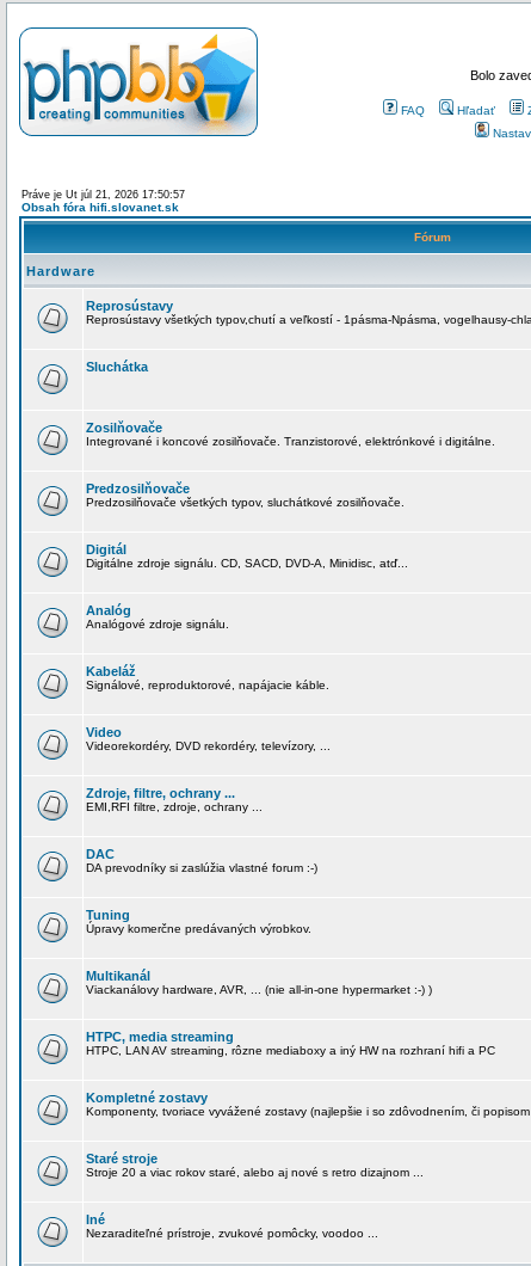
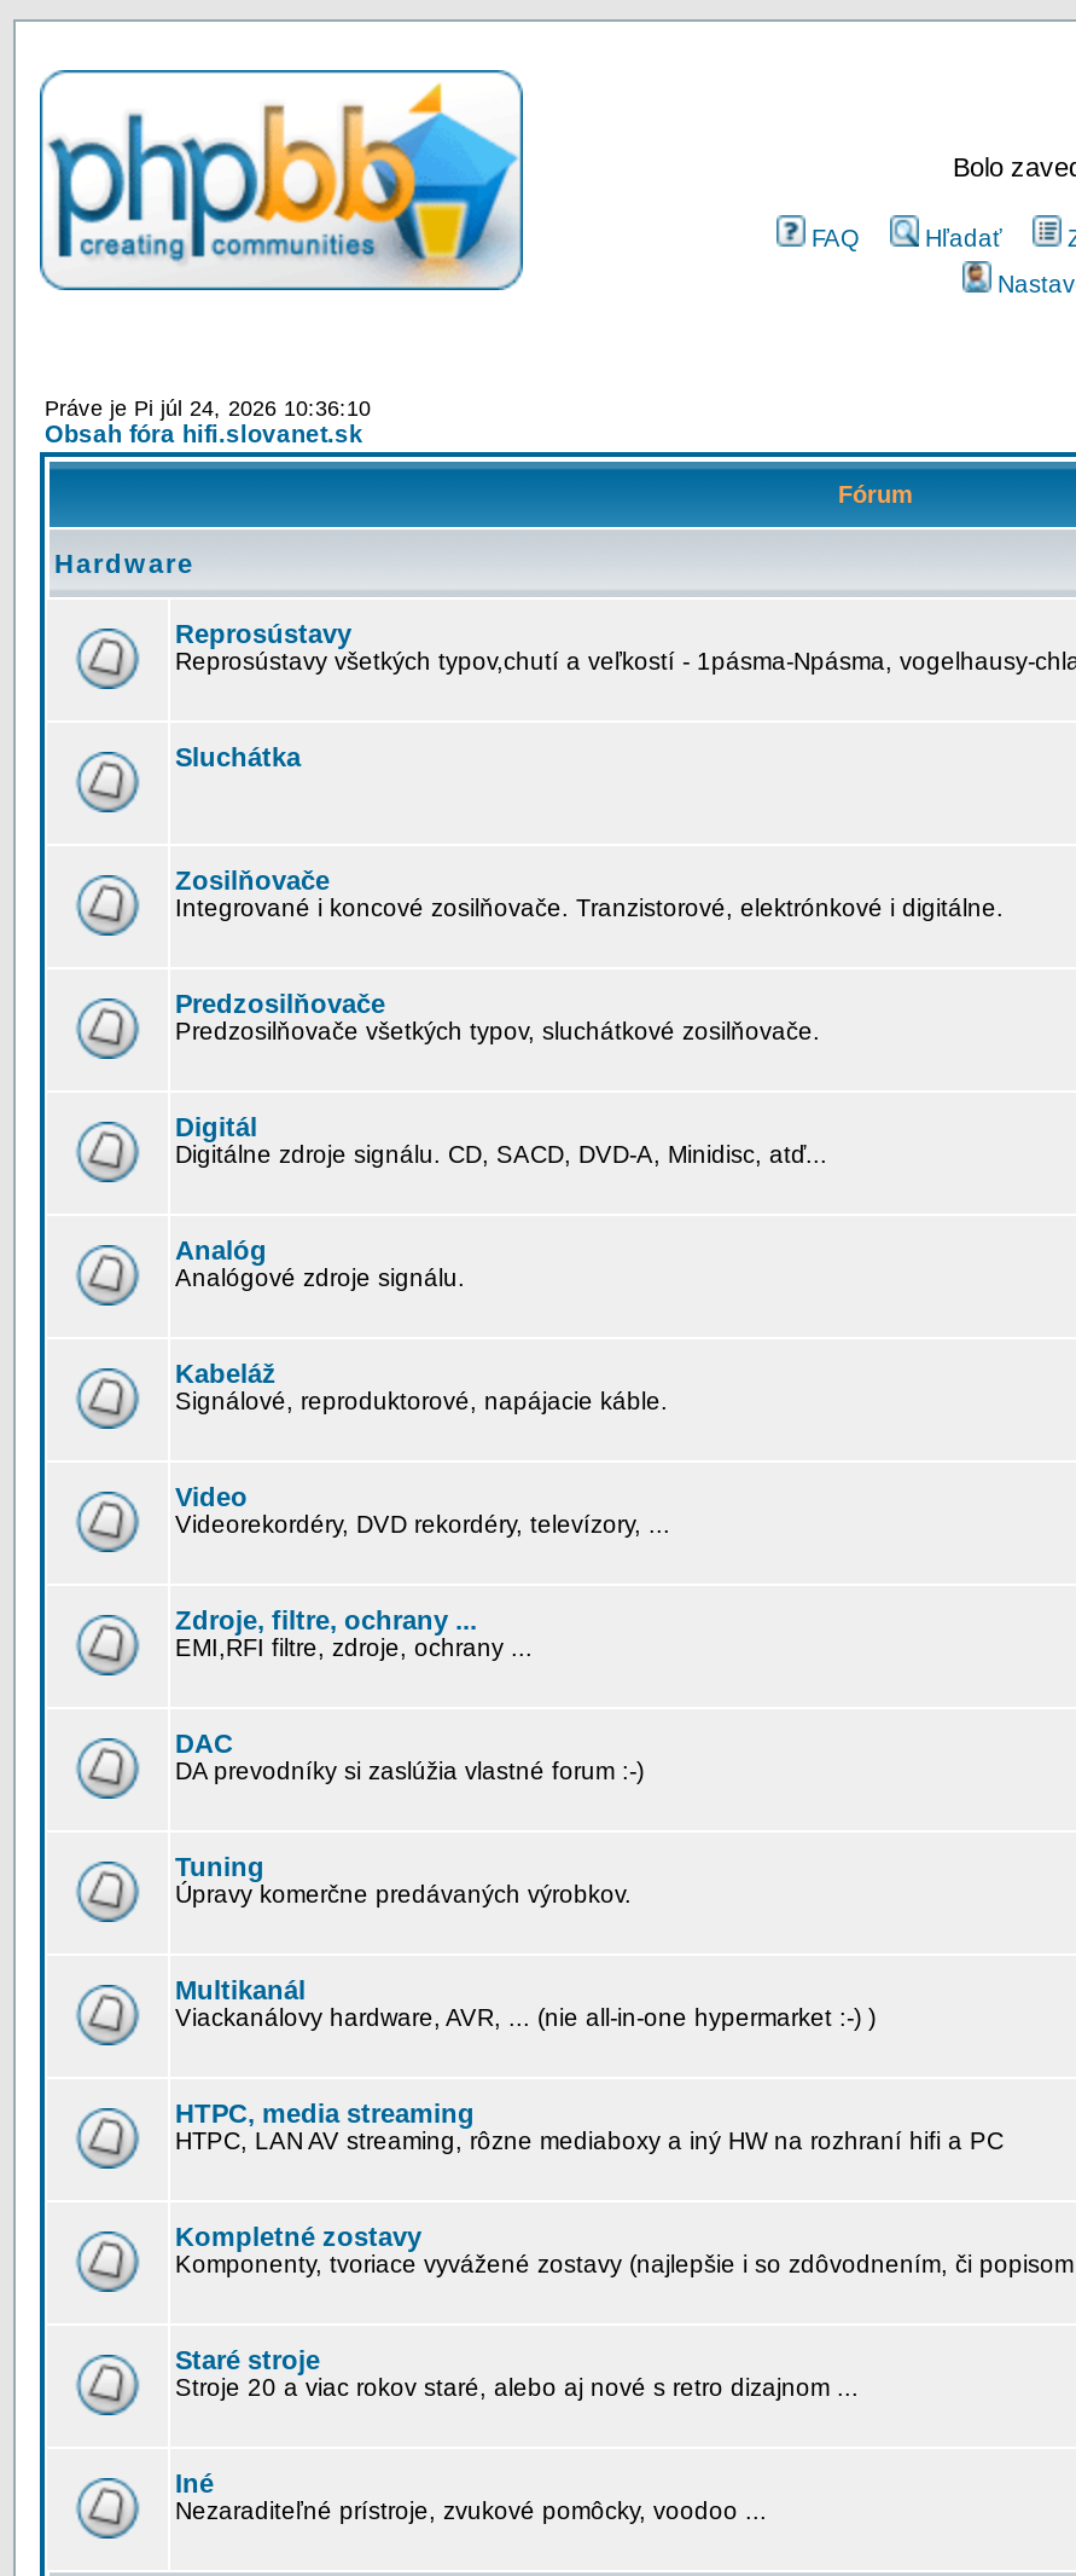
[21,189,185,201] Práve je Ut júl 21, 2026 17:50:57 -> [45,396,371,421] Práve je Pi júl 24, 2026 10:36:10

